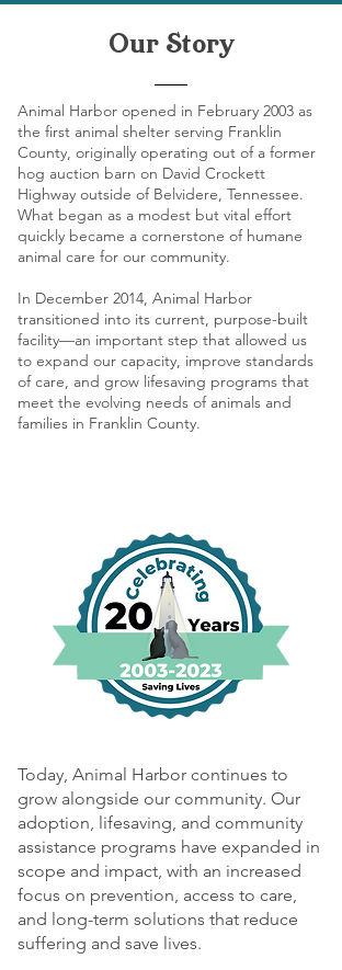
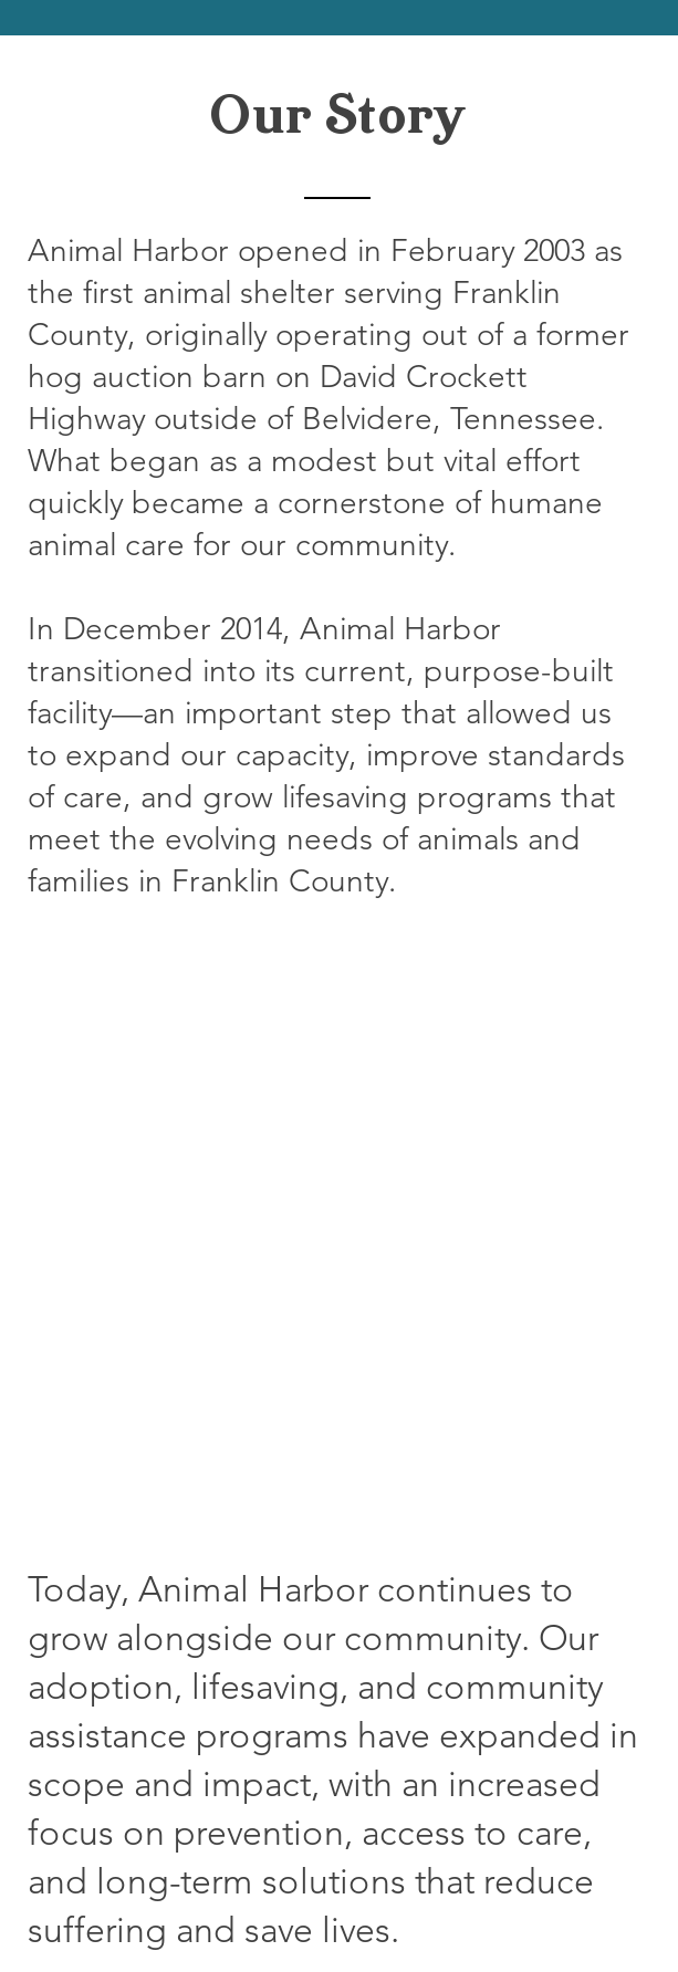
[53,532,289,720] [image] -> none

